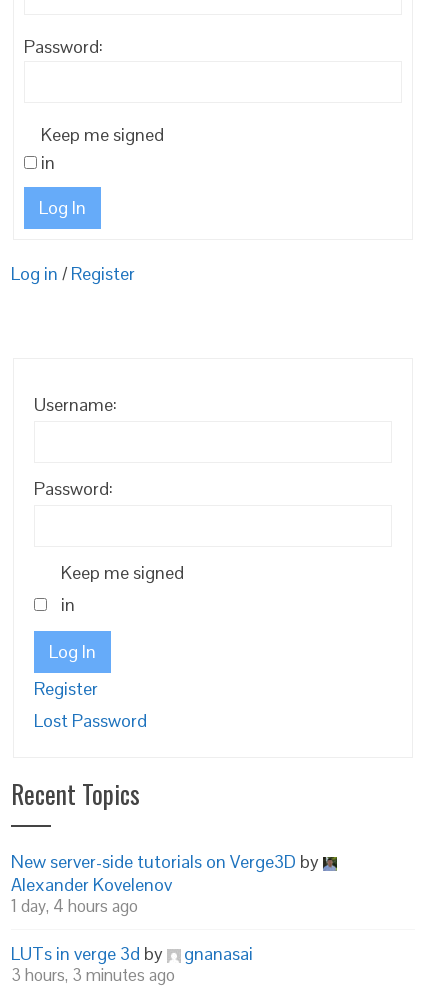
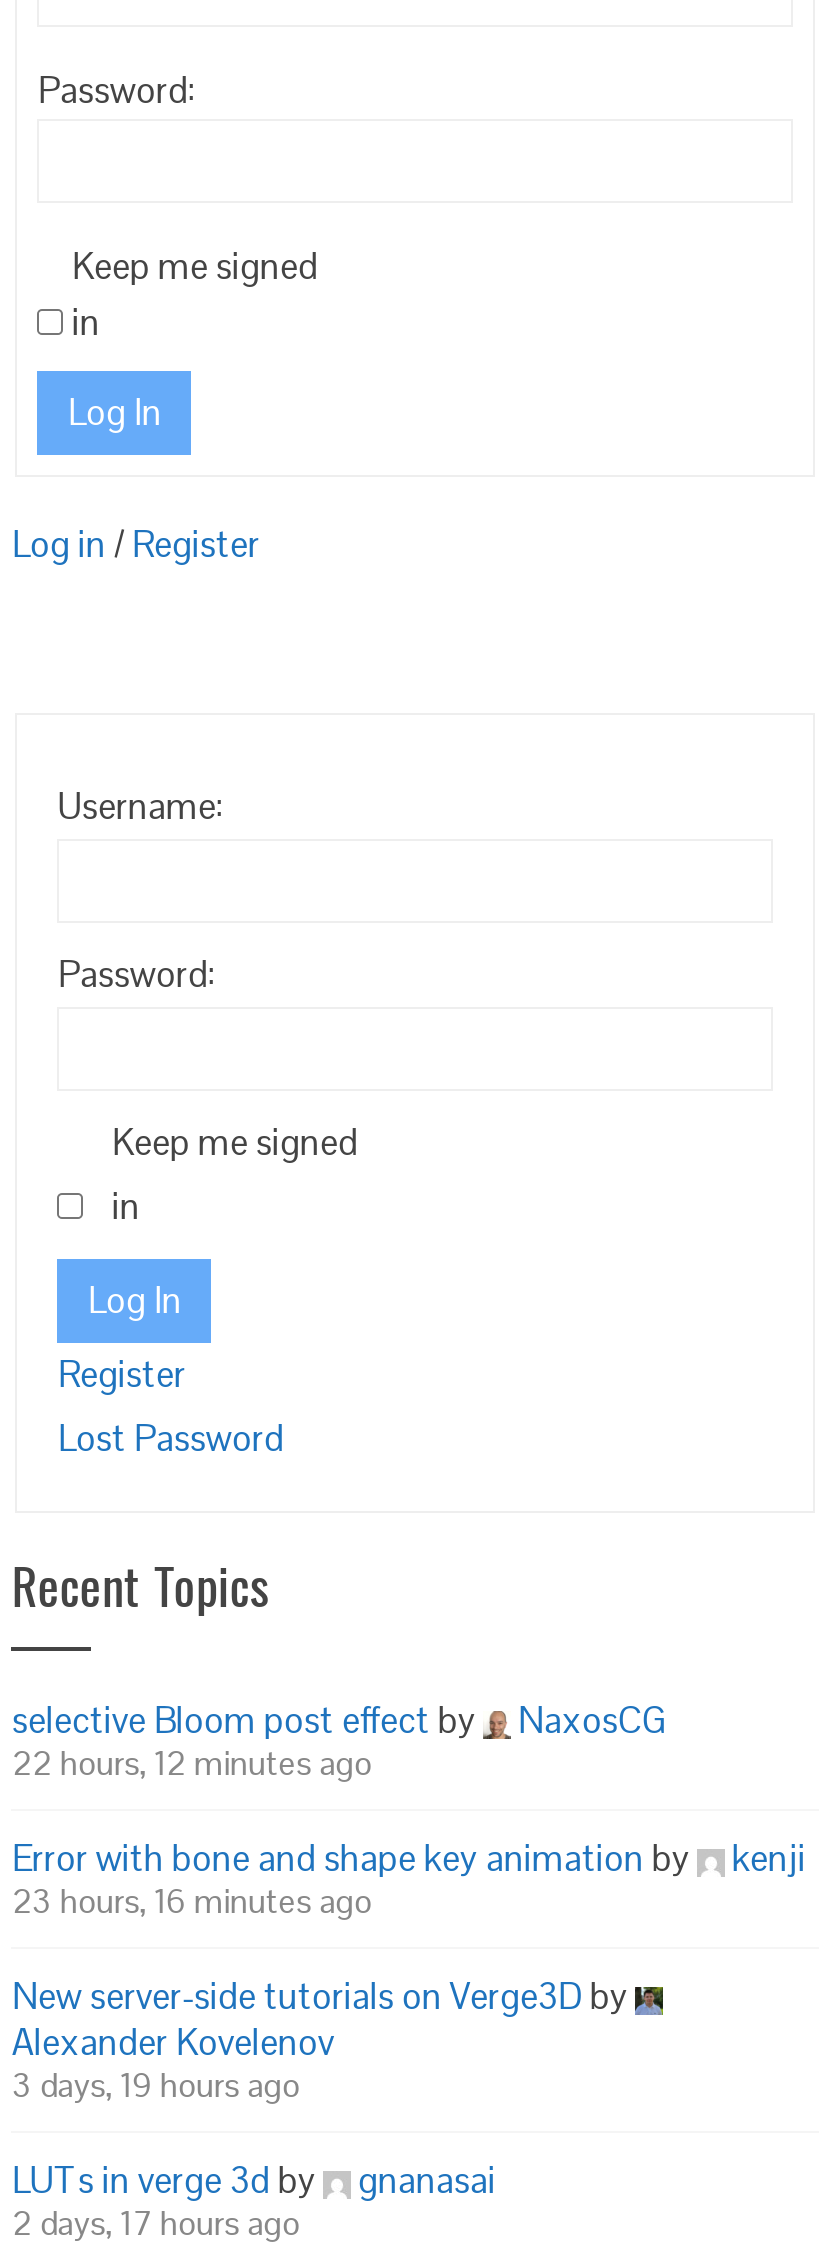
none -> [12,1697,806,1923] selective Bloom post effect by | NaxosCG | 22 hours, 12 minutes ago | Error with bone and shape key animation by | kenji | 23 hours, 16 minutes ago
[11,895,138,917] 1 day, 4 hours ago -> [12,2063,300,2107] 3 days, 19 hours ago
[11,964,175,986] 3 hours, 3 minutes ago -> [12,2201,300,2245] 2 days, 17 hours ago

